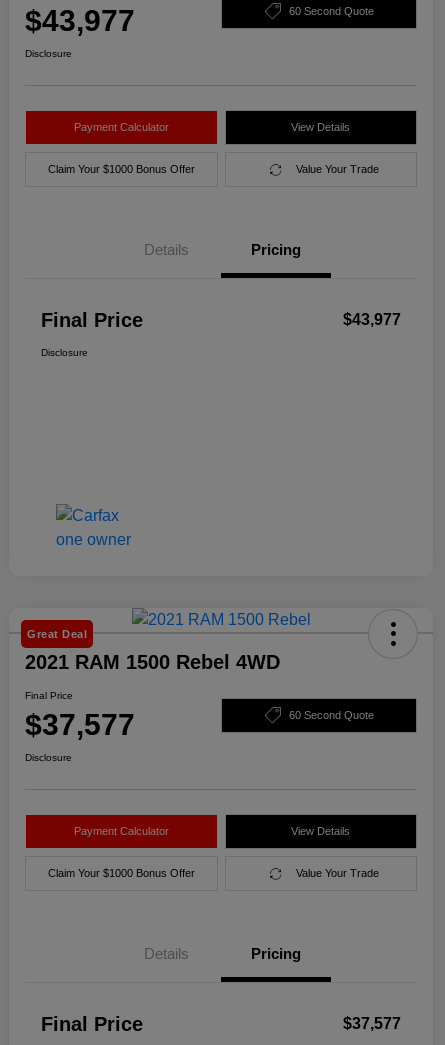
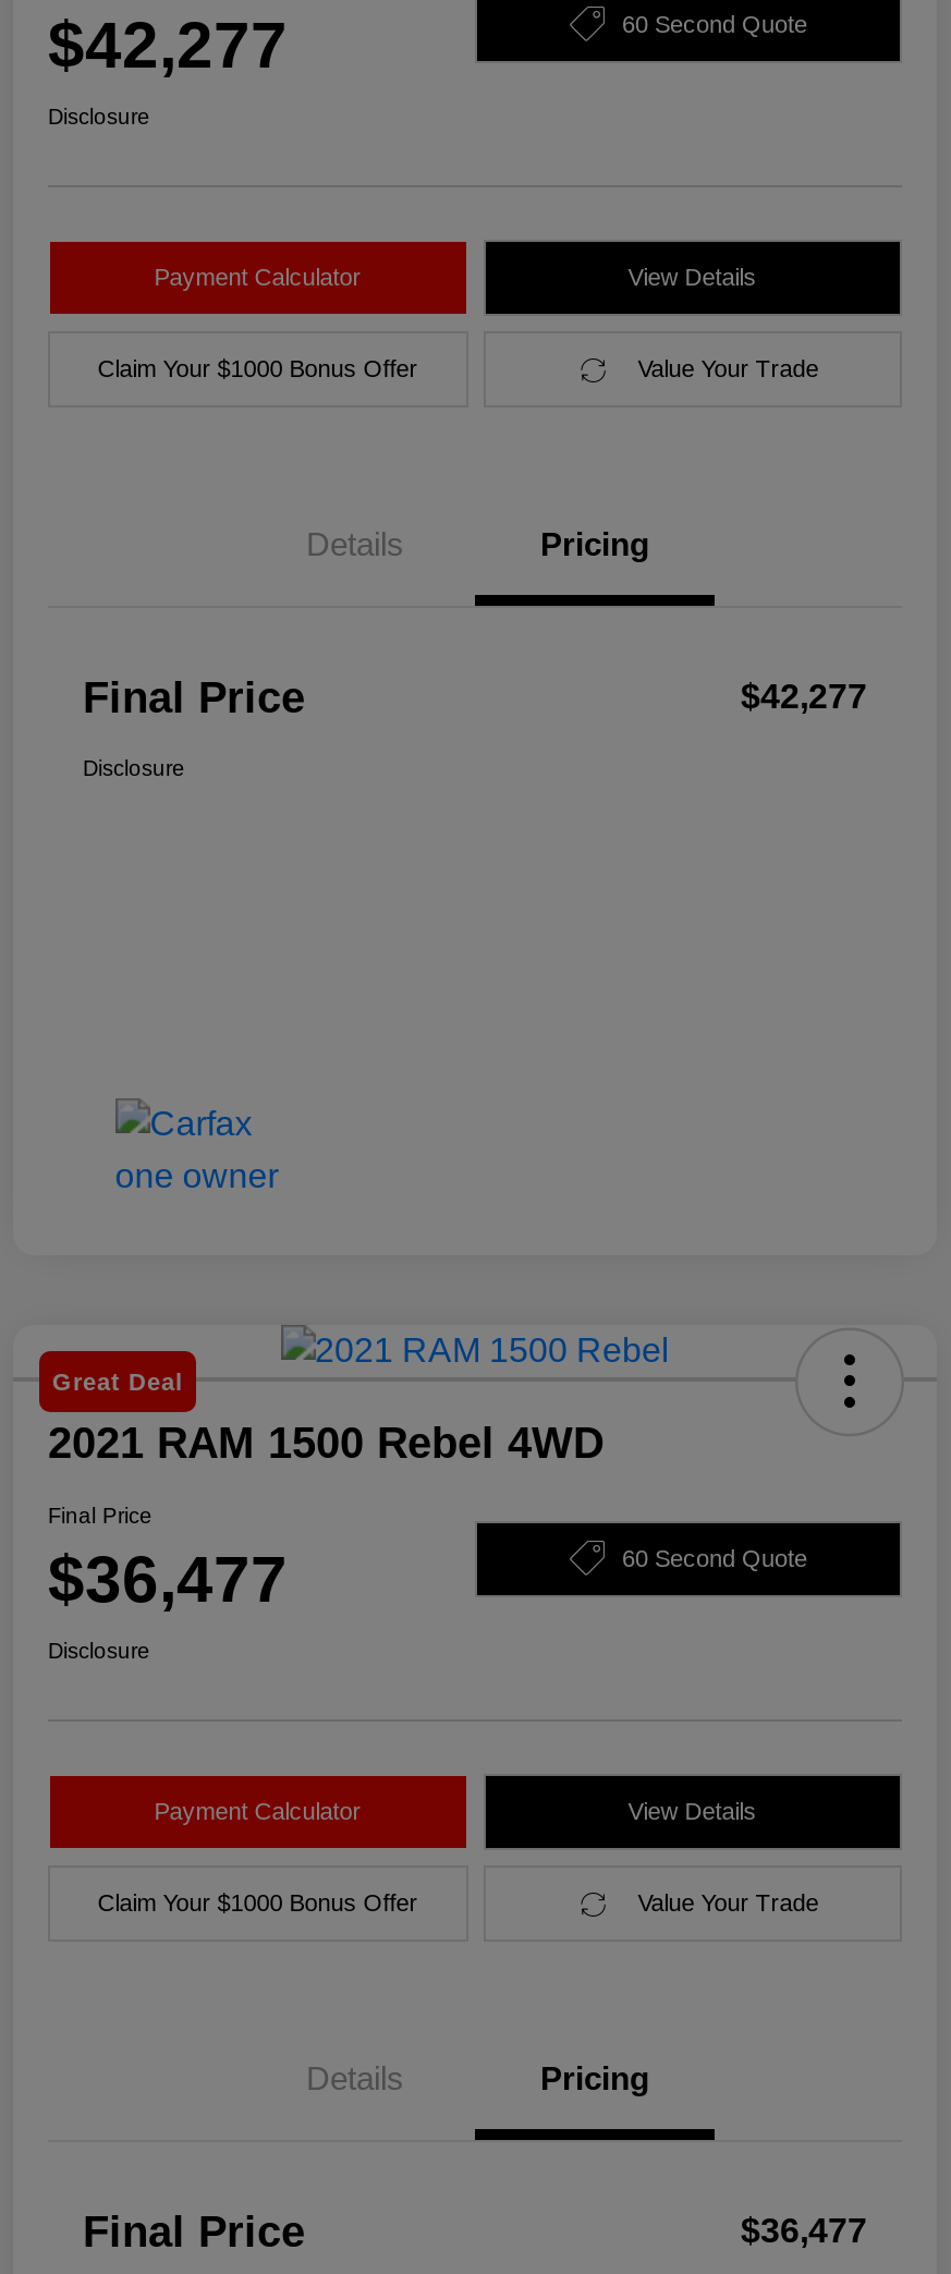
[25,4,135,37] $43,977 -> [48,9,288,81] $42,277
[343,311,401,328] $43,977 -> [741,678,867,715] $42,277
[25,708,135,741] $37,577 -> [48,1543,288,1615] $36,477
[343,1015,401,1032] $37,577 -> [741,2212,867,2249] $36,477

